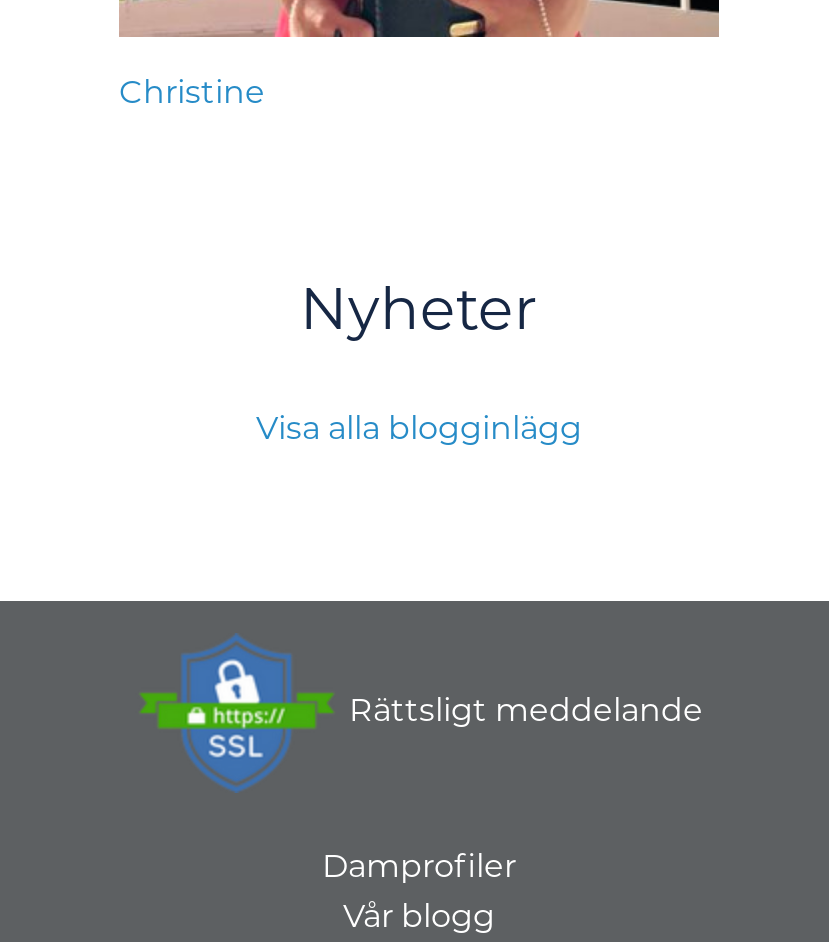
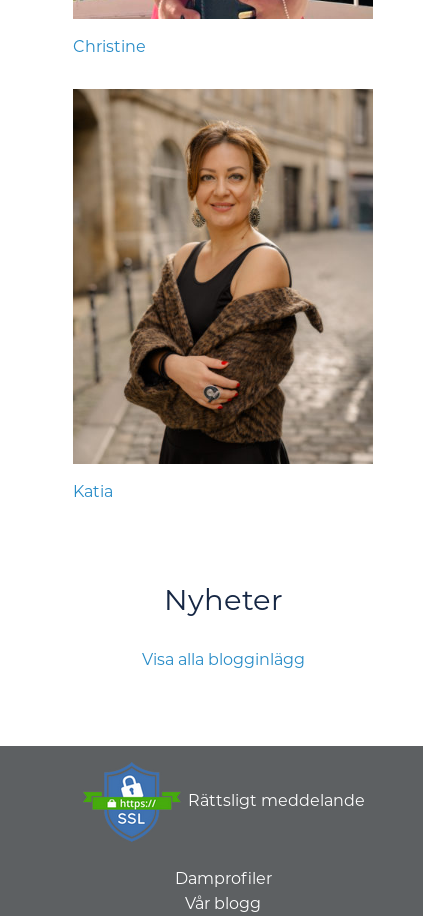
none -> [72,88,374,501] [image] | Katia

